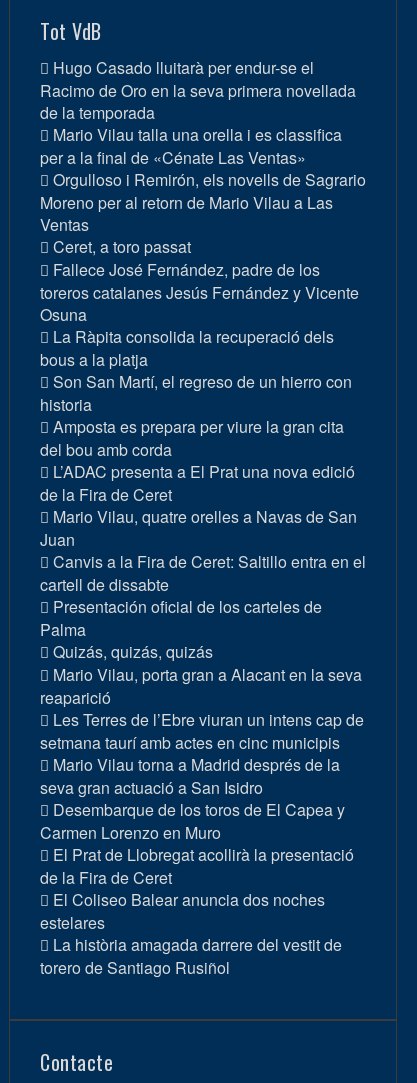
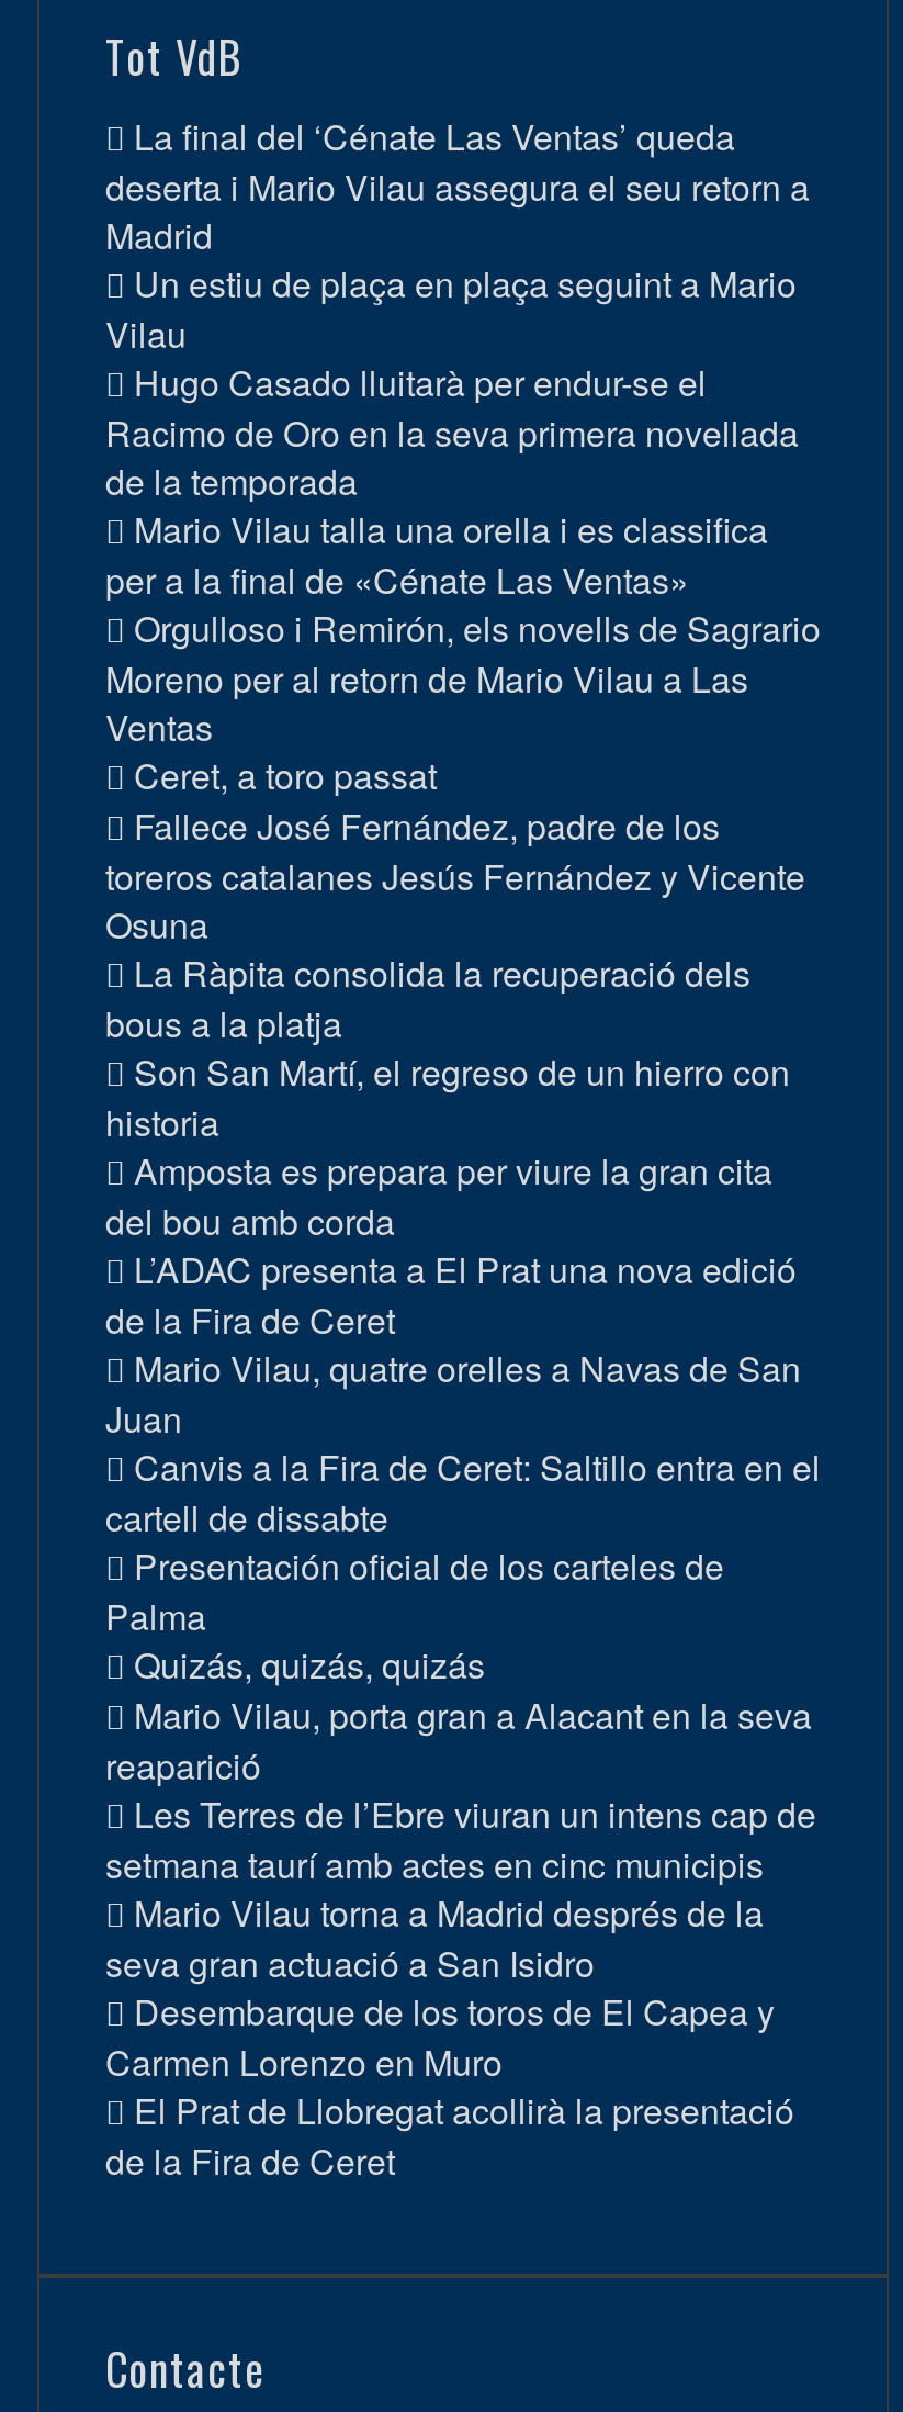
none -> [105,111,810,359] La final del ‘Cénate Las Ventas’ queda | deserta i Mario Vilau assegura el seu retorn a | Madrid | Un estiu de plaça en plaça seguint a Mario | Vilau
moved [40,56,366,889] -> [105,357,821,2186]: Hugo Casado lluitarà per endur-se el | Racimo de Oro en la seva primera novellada | de la temporada | ... | El Prat de Llobregat acollirà la presentació | de la Fira de Ceret
[40,888,342,979] El Coliseo Balear anuncia dos noches | estelares | La història amagada darrere del vestit de | torero de Santiago Rusiñol -> none

